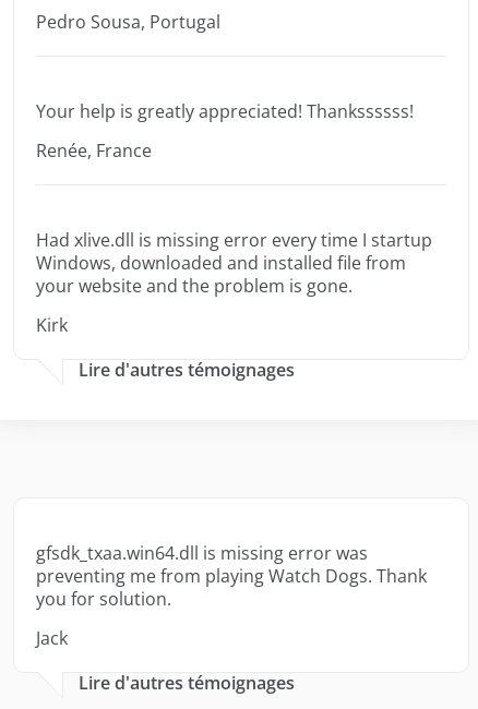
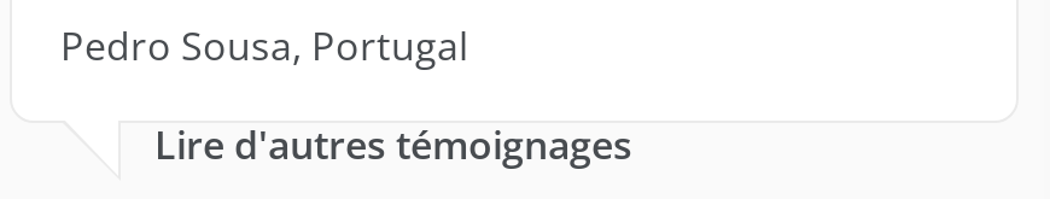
[36,99,414,163] Your help is greatly appreciated! Thankssssss! | Renée, France -> none
[36,228,432,382] Had xlive.dll is missing error every time I startup | Windows, downloaded and installed file from | your website and the problem is gone. | Kirk | Lire d'autres témoignages -> none
[36,541,427,650] gfsdk_txaa.win64.dll is missing error was | preventing me from playing Watch Dogs. Thank | you for solution. | Jack -> none

